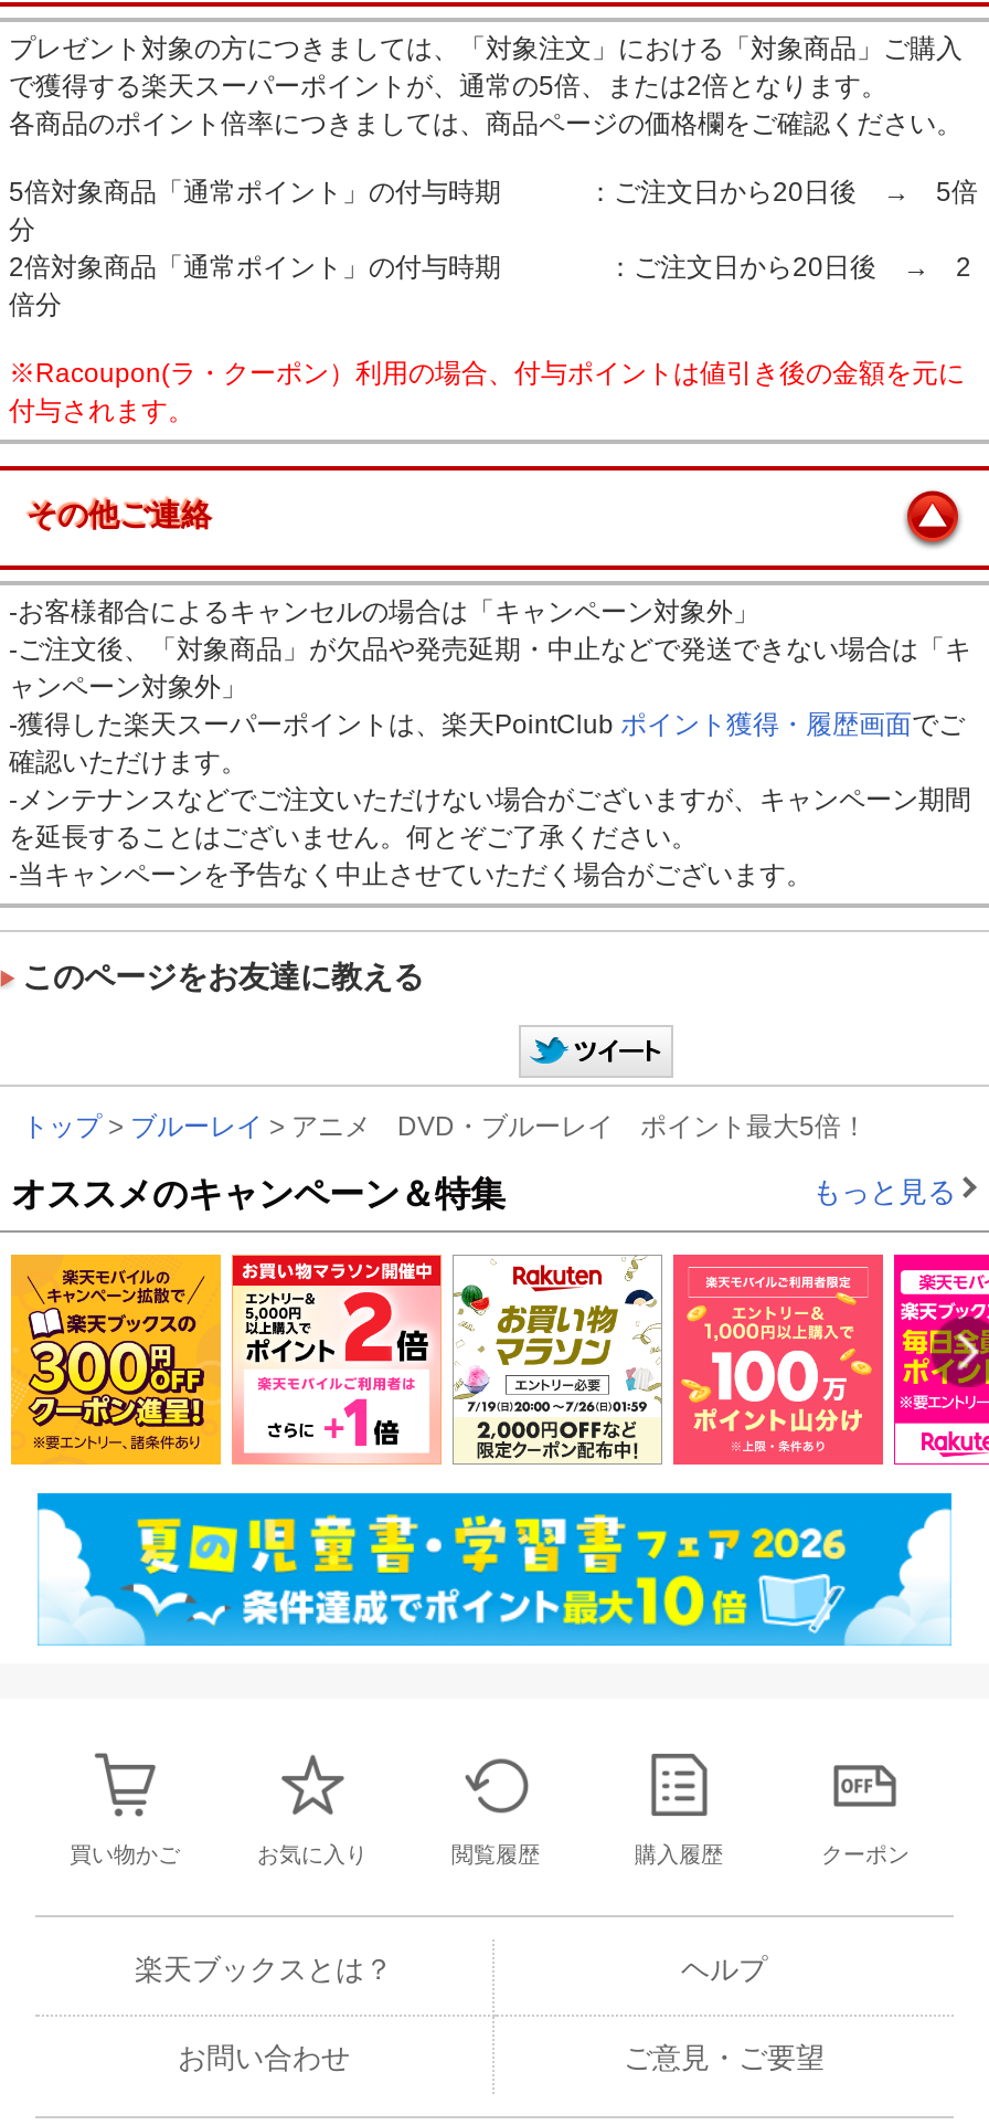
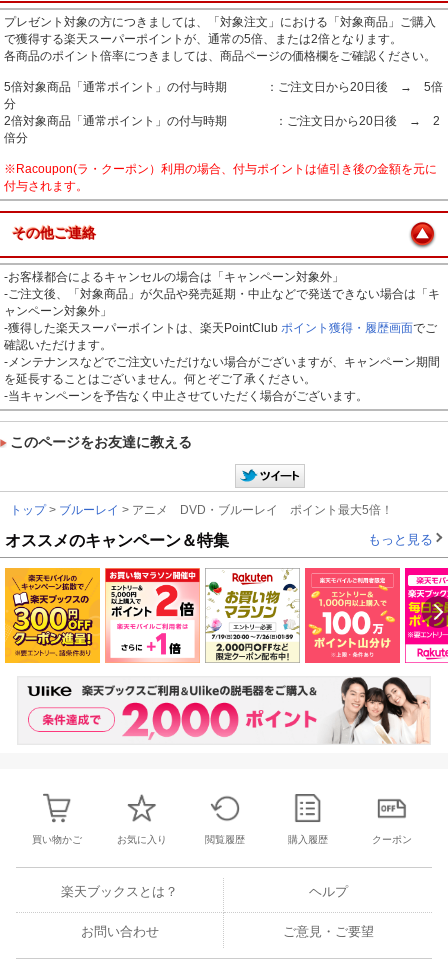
[35,1491,954,1648] [image] -> [17,676,431,745] [image]

